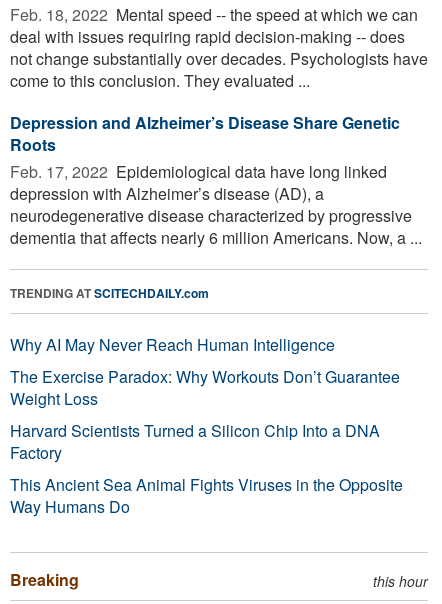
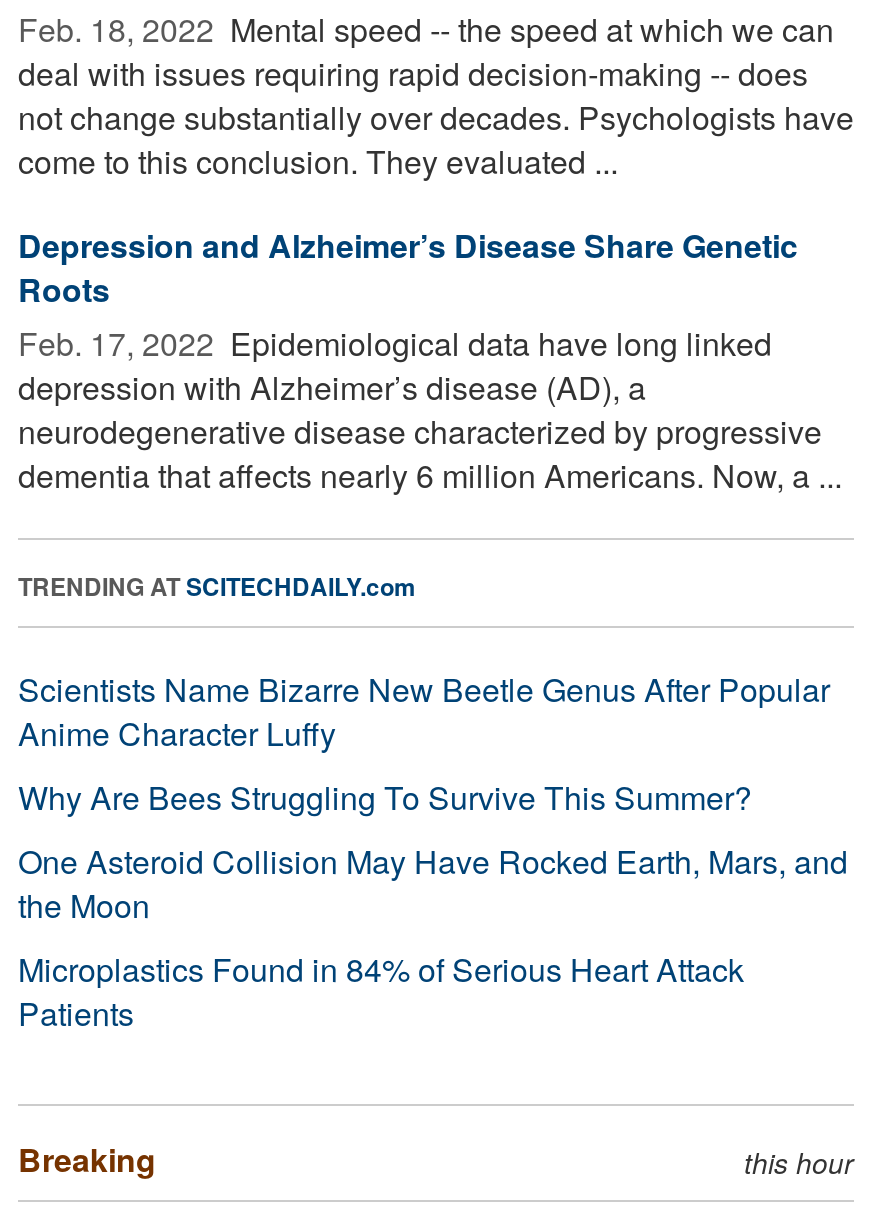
[10,333,403,518] Why AI May Never Reach Human Intelligence | The Exercise Paradox: Why Workouts Don’t Guarantee | Weight Loss | Harvard Scientists Turned a Silicon Chip Into a DNA | Factory | This Ancient Sea Animal Fights Viruses in the Opposite | Way Humans Do -> [18,666,848,1036] Scientists Name Bizarre New Beetle Genus After Popular | Anime Character Luffy | Why Are Bees Struggling To Survive This Summer? | One Asteroid Collision May Have Rocked Earth, Mars, and | the Moon | Microplastics Found in 84% of Serious Heart Attack | Patients

